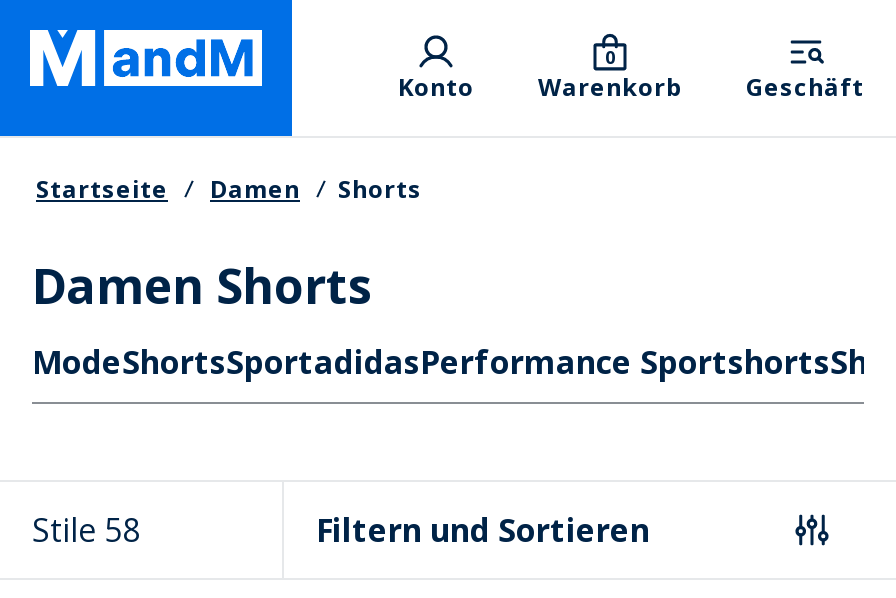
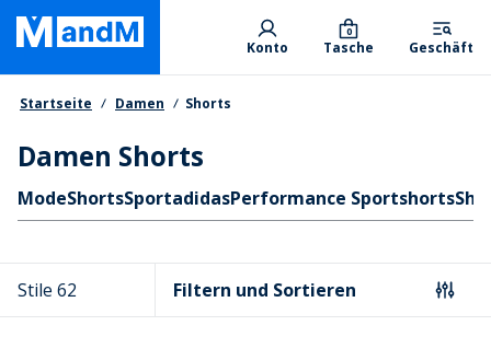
[538,70,682,104] Warenkorb -> [323,38,374,57] Tasche
[32,508,140,552] Stile 58 -> [18,278,77,302] Stile 62

